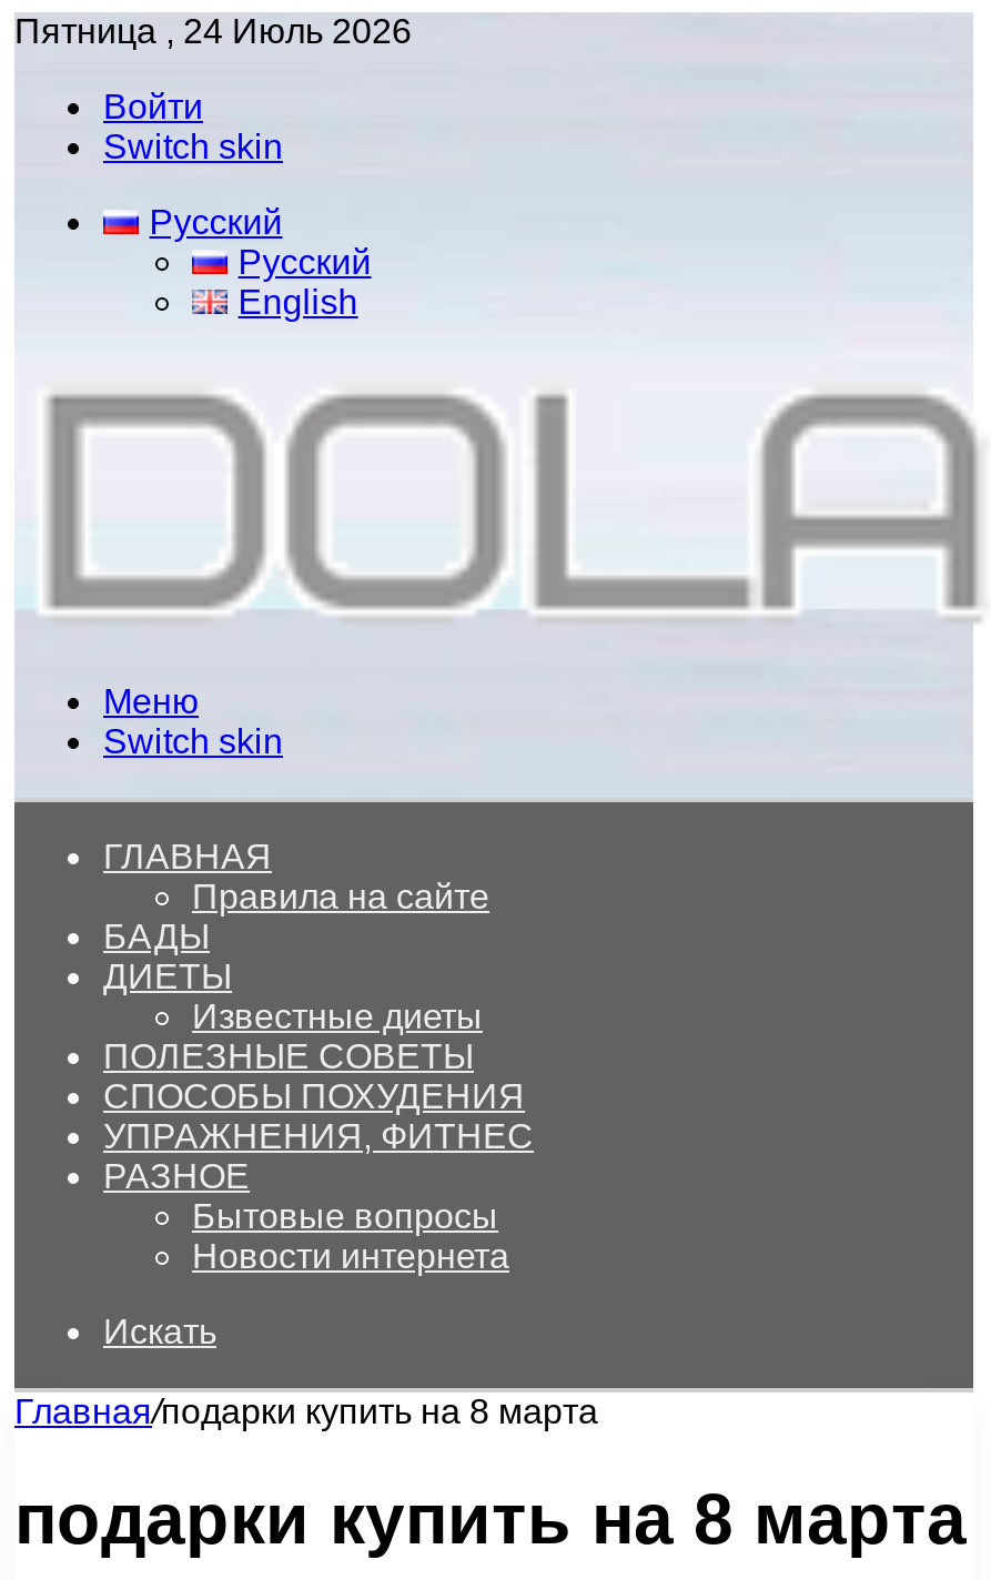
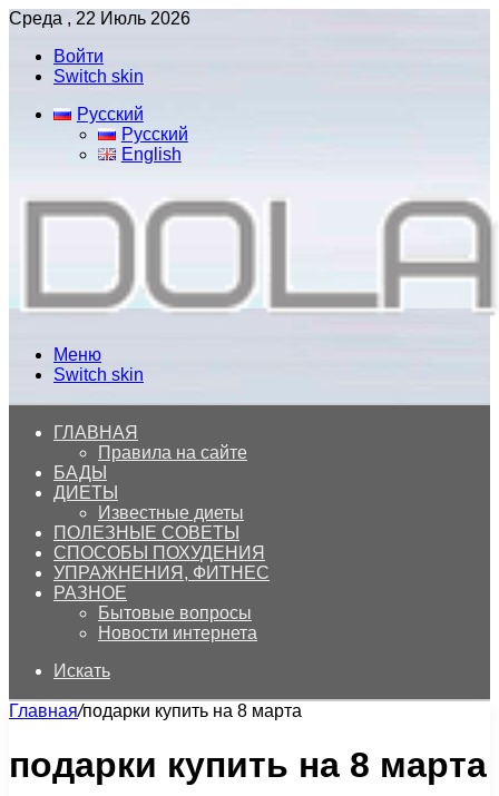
[14,12,412,50] Пятница , 24 Июль 2026 -> [9,9,190,28] Среда , 22 Июль 2026

